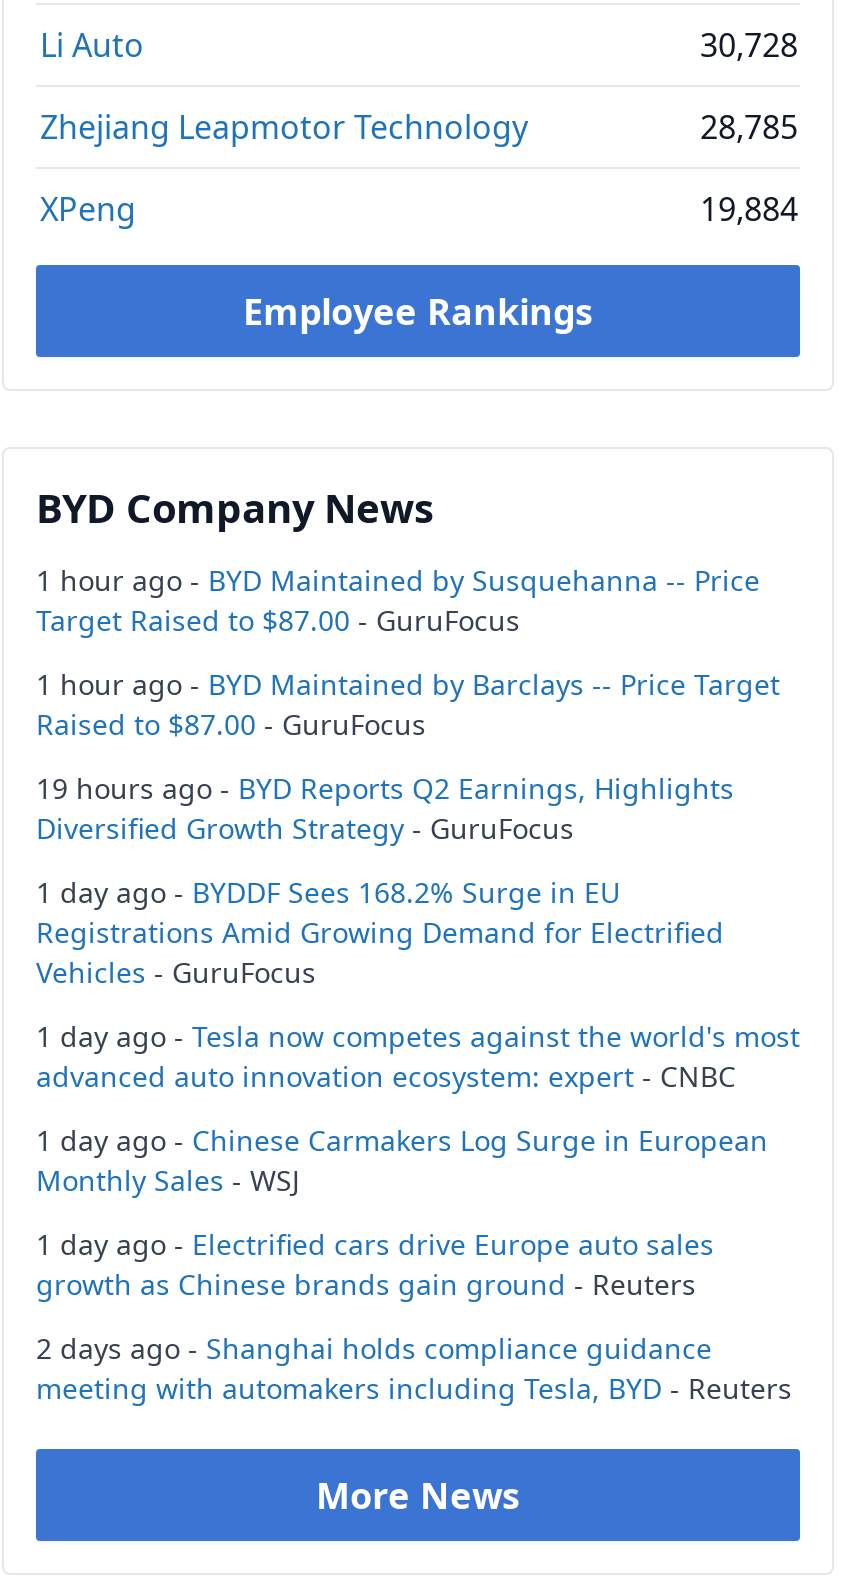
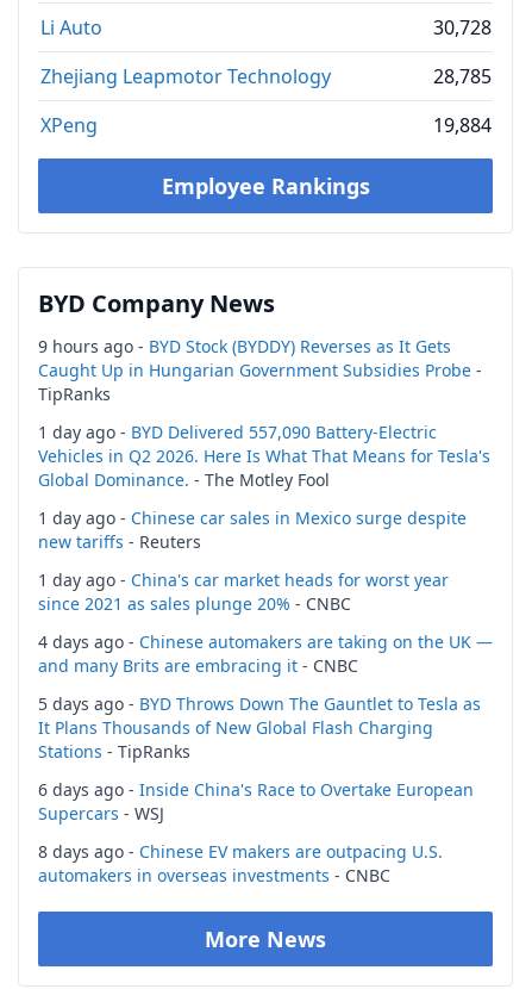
[36,561,760,639] 1 hour ago - BYD Maintained by Susquehanna -- Price | Target Raised to $87.00 - GuruFocus -> [38,335,482,405] 9 hours ago - BYD Stock (BYDDY) Reverses as It Gets | Caught Up in Hungarian Government Subsidies Probe - | TipRanks
[36,665,780,743] 1 hour ago - BYD Maintained by Barclays -- Price Target | Raised to $87.00 - GuruFocus -> [38,421,490,491] 1 day ago - BYD Delivered 557,090 Battery-Electric | Vehicles in Q2 2026. Here Is What That Means for Tesla's | Global Dominance. - The Motley Fool
[36,769,734,847] 19 hours ago - BYD Reports Q2 Earnings, Highlights | Diversified Growth Strategy - GuruFocus -> [38,506,467,553] 1 day ago - Chinese car sales in Mexico surge despite | new tariffs - Reuters
[36,873,724,991] 1 day ago - BYDDF Sees 168.2% Surge in EU | Registrations Amid Growing Demand for Electrified | Vehicles - GuruFocus -> [38,568,449,615] 1 day ago - China's car market heads for worst year | since 2021 as sales plunge 20% - CNBC
[36,1017,800,1095] 1 day ago - Tesla now competes against the world's most | advanced auto innovation ecosystem: expert - CNBC -> [38,630,493,677] 4 days ago - Chinese automakers are taking on the UK — | and many Brits are embracing it - CNBC
[36,1121,768,1199] 1 day ago - Chinese Carmakers Log Surge in European | Monthly Sales - WSJ -> [38,692,481,763] 5 days ago - BYD Throws Down The Gauntlet to Tesla as | It Plans Thousands of New Global Flash Charging | Stations - TipRanks
[36,1225,714,1303] 1 day ago - Electrified cars drive Europe auto sales | growth as Chinese brands gain ground - Reuters -> [38,778,474,825] 6 days ago - Inside China's Race to Overtake European | Supercars - WSJ
[36,1329,792,1407] 2 days ago - Shanghai holds compliance guidance | meeting with automakers including Tesla, BYD - Reuters -> [38,840,443,887] 8 days ago - Chinese EV makers are outpacing U.S. | automakers in overseas investments - CNBC

